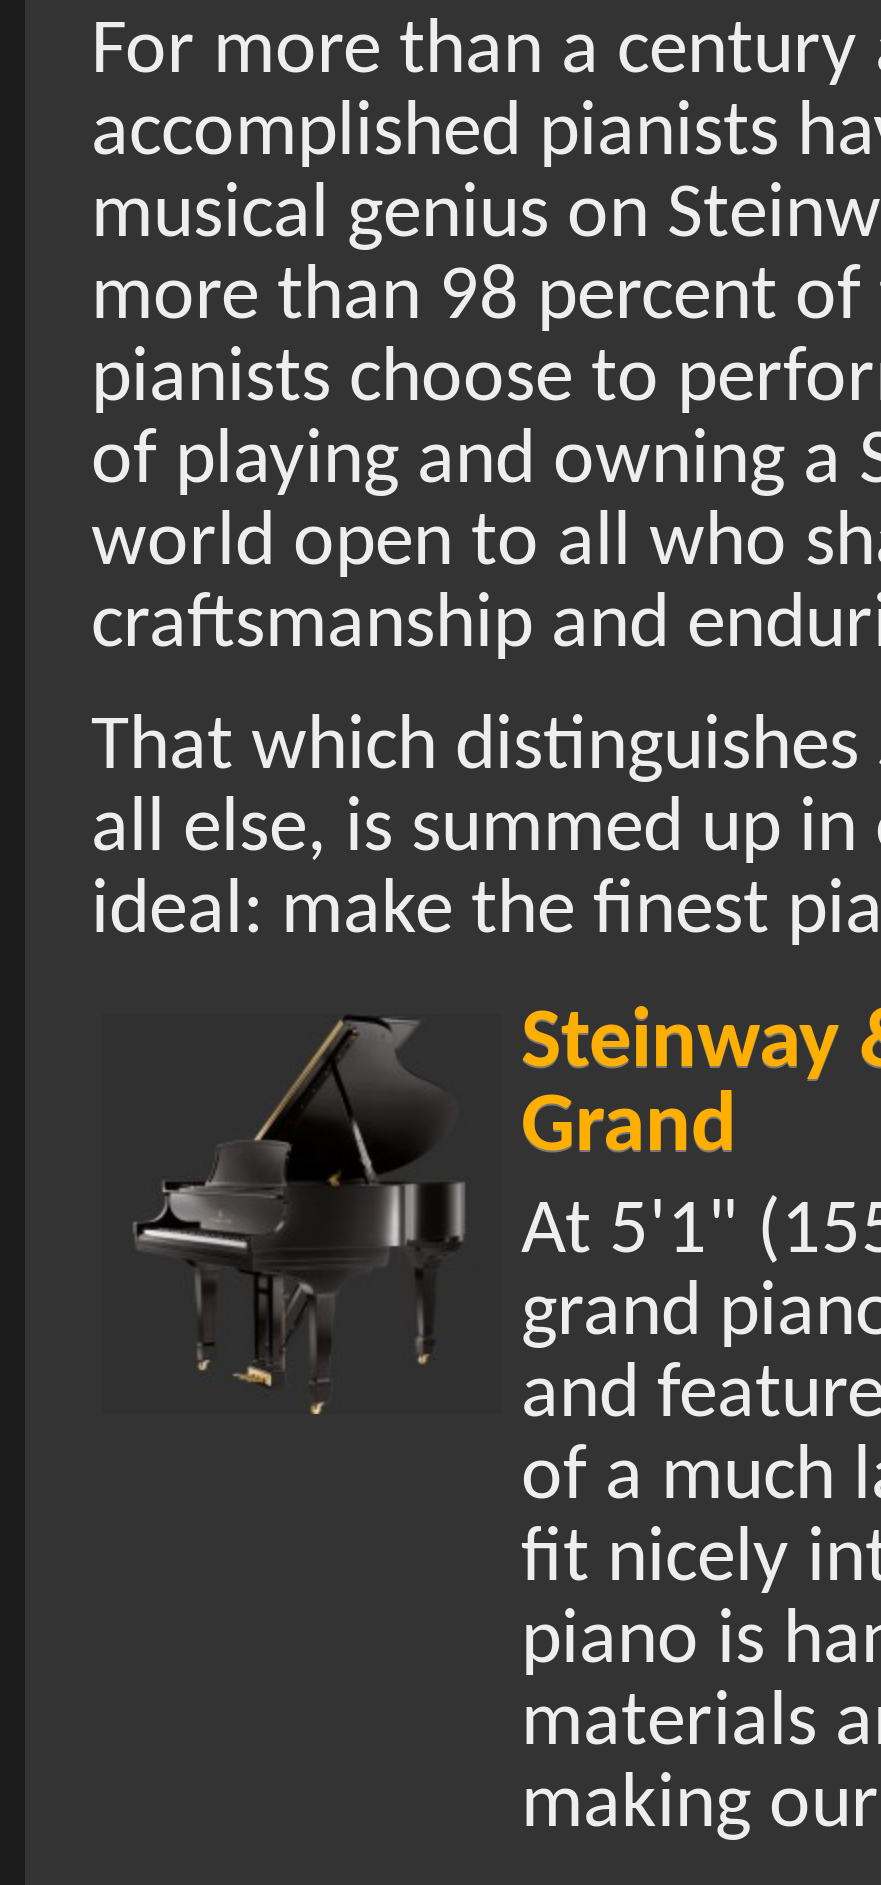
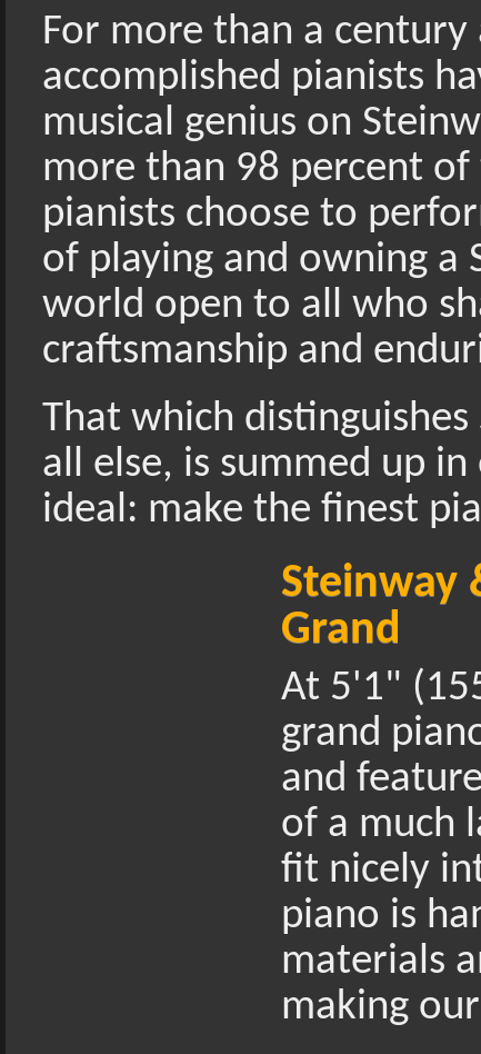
[133,1016,465,1386] [image] -> none

